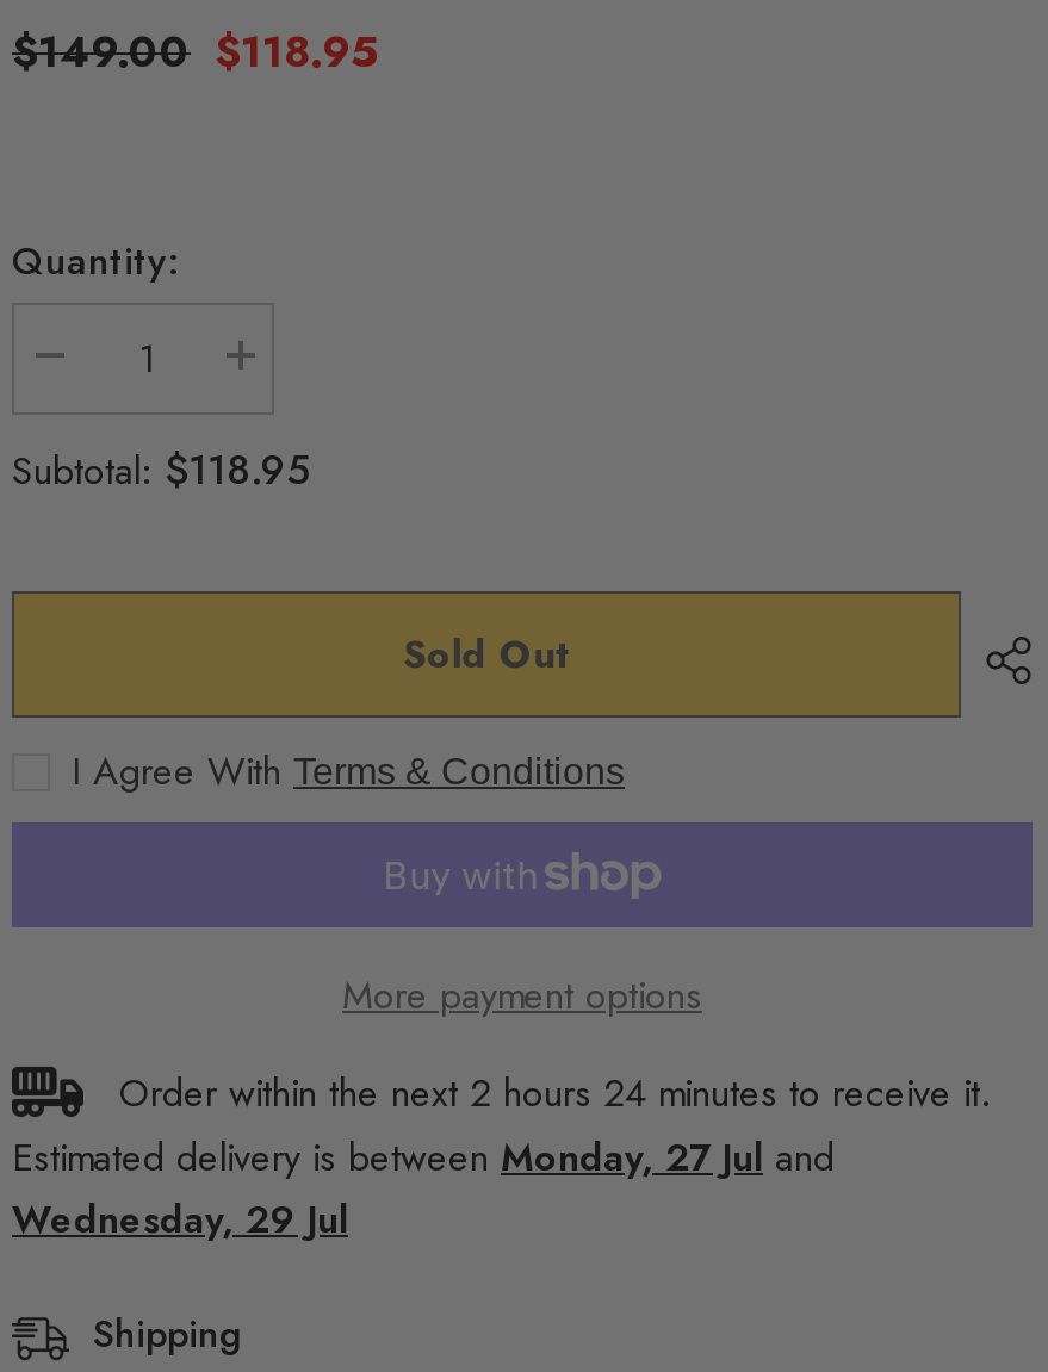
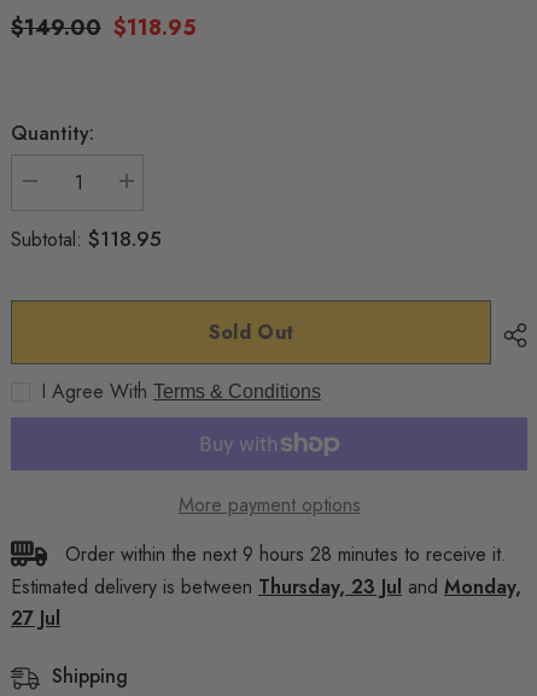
[12,1066,992,1246] Order within the next 2 hours 24 minutes to receive it. | Estimated delivery is between Monday, 27 Jul and | Wednesday, 29 Jul -> [11,540,521,632] Order within the next 9 hours 28 minutes to receive it. | Estimated delivery is between Thursday, 23 Jul and Monday, | 27 Jul

